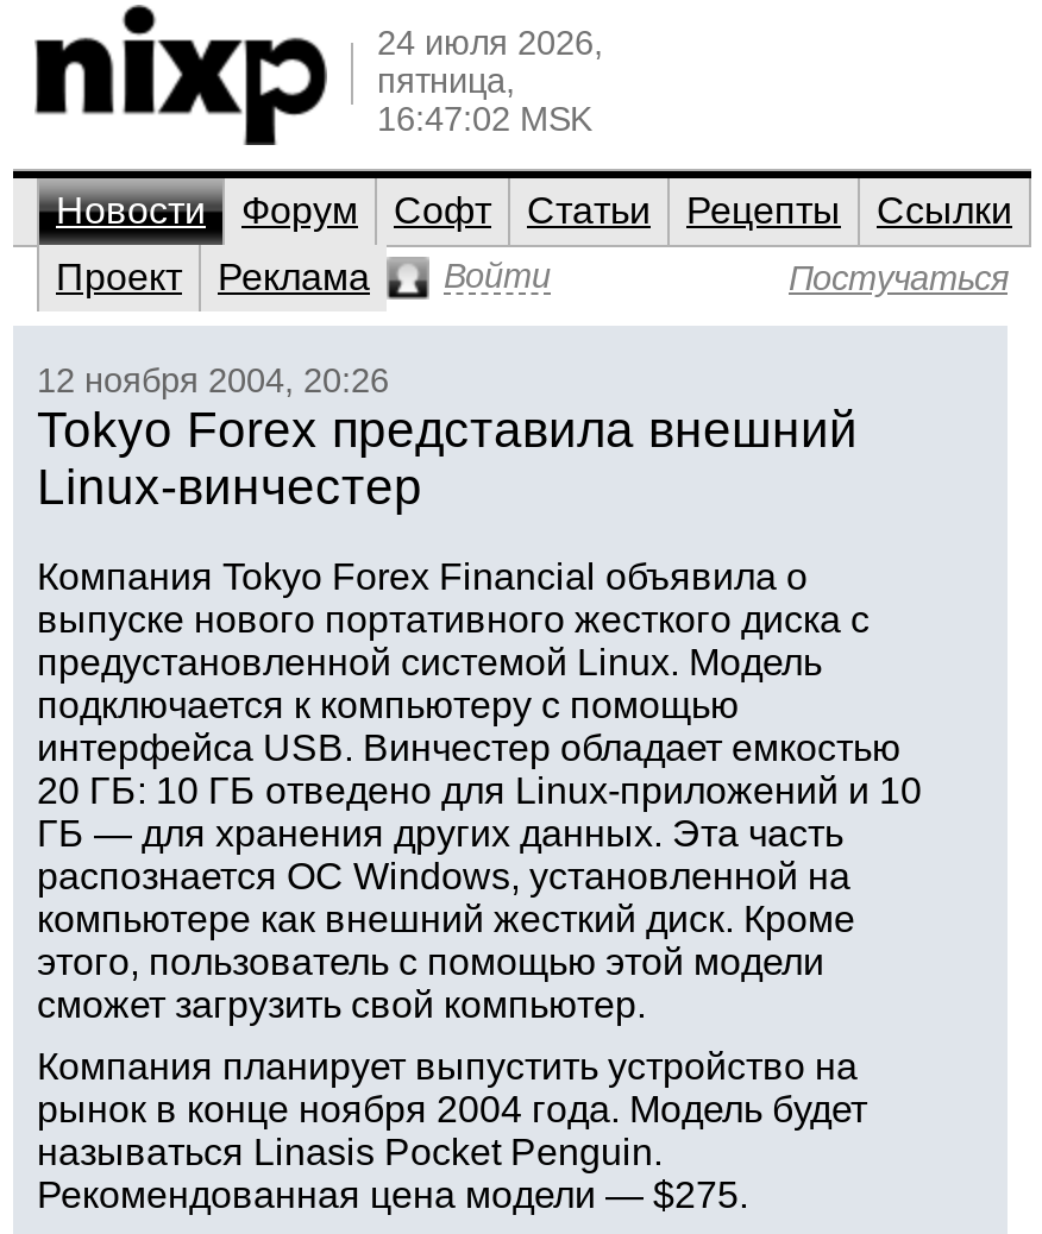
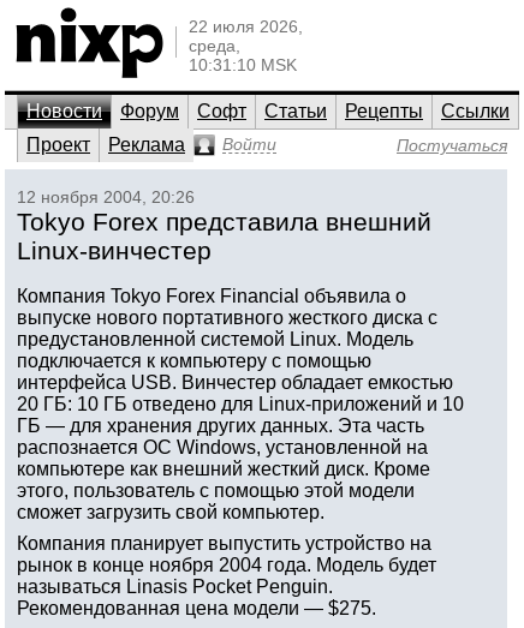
[377,24,603,138] 24 июля 2026, | пятница, | 16:47:02 MSK -> [189,17,303,74] 22 июля 2026, | среда, | 10:31:10 MSK

